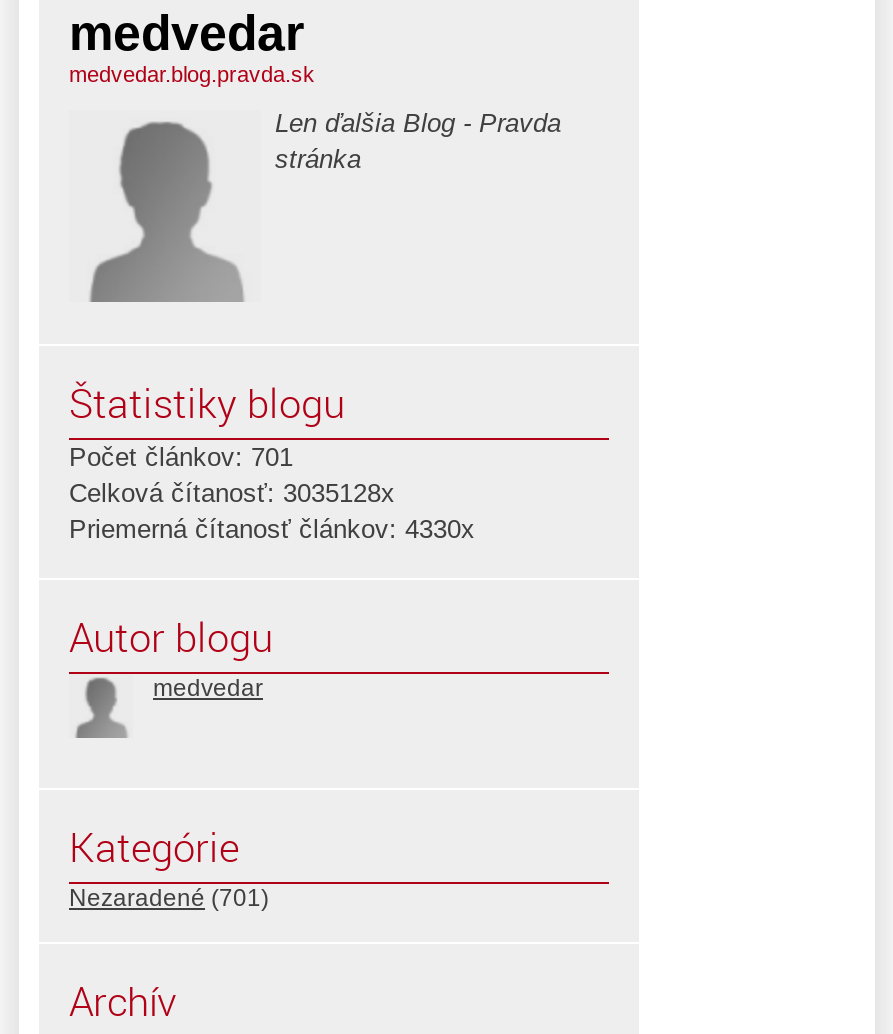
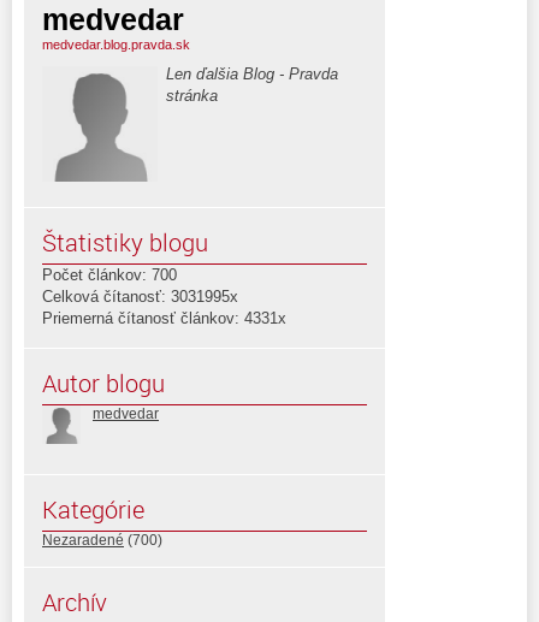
[69,443,293,473] Počet článkov: 701 -> [42,266,177,284] Počet článkov: 700
[69,479,395,509] Celková čítanosť: 3035128x -> [42,288,238,306] Celková čítanosť: 3031995x
[69,515,475,545] Priemerná čítanosť článkov: 4330x -> [42,310,286,328] Priemerná čítanosť článkov: 4331x
[69,885,269,913] Nezaradené(701) -> [42,532,162,549] Nezaradené(700)

